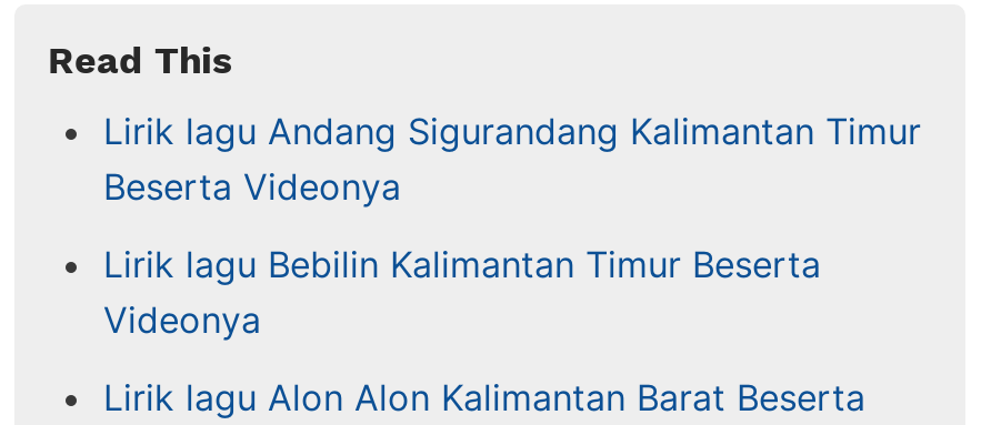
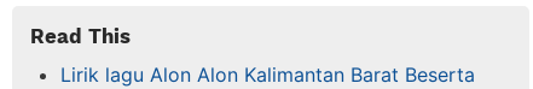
[103,109,921,342] Lirik lagu Andang Sigurandang Kalimantan Timur | Beserta Videonya | Lirik lagu Bebilin Kalimantan Timur Beserta | Videonya -> none

